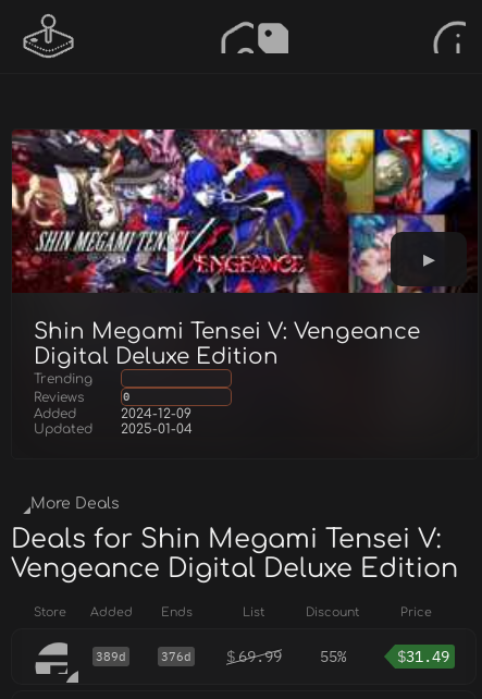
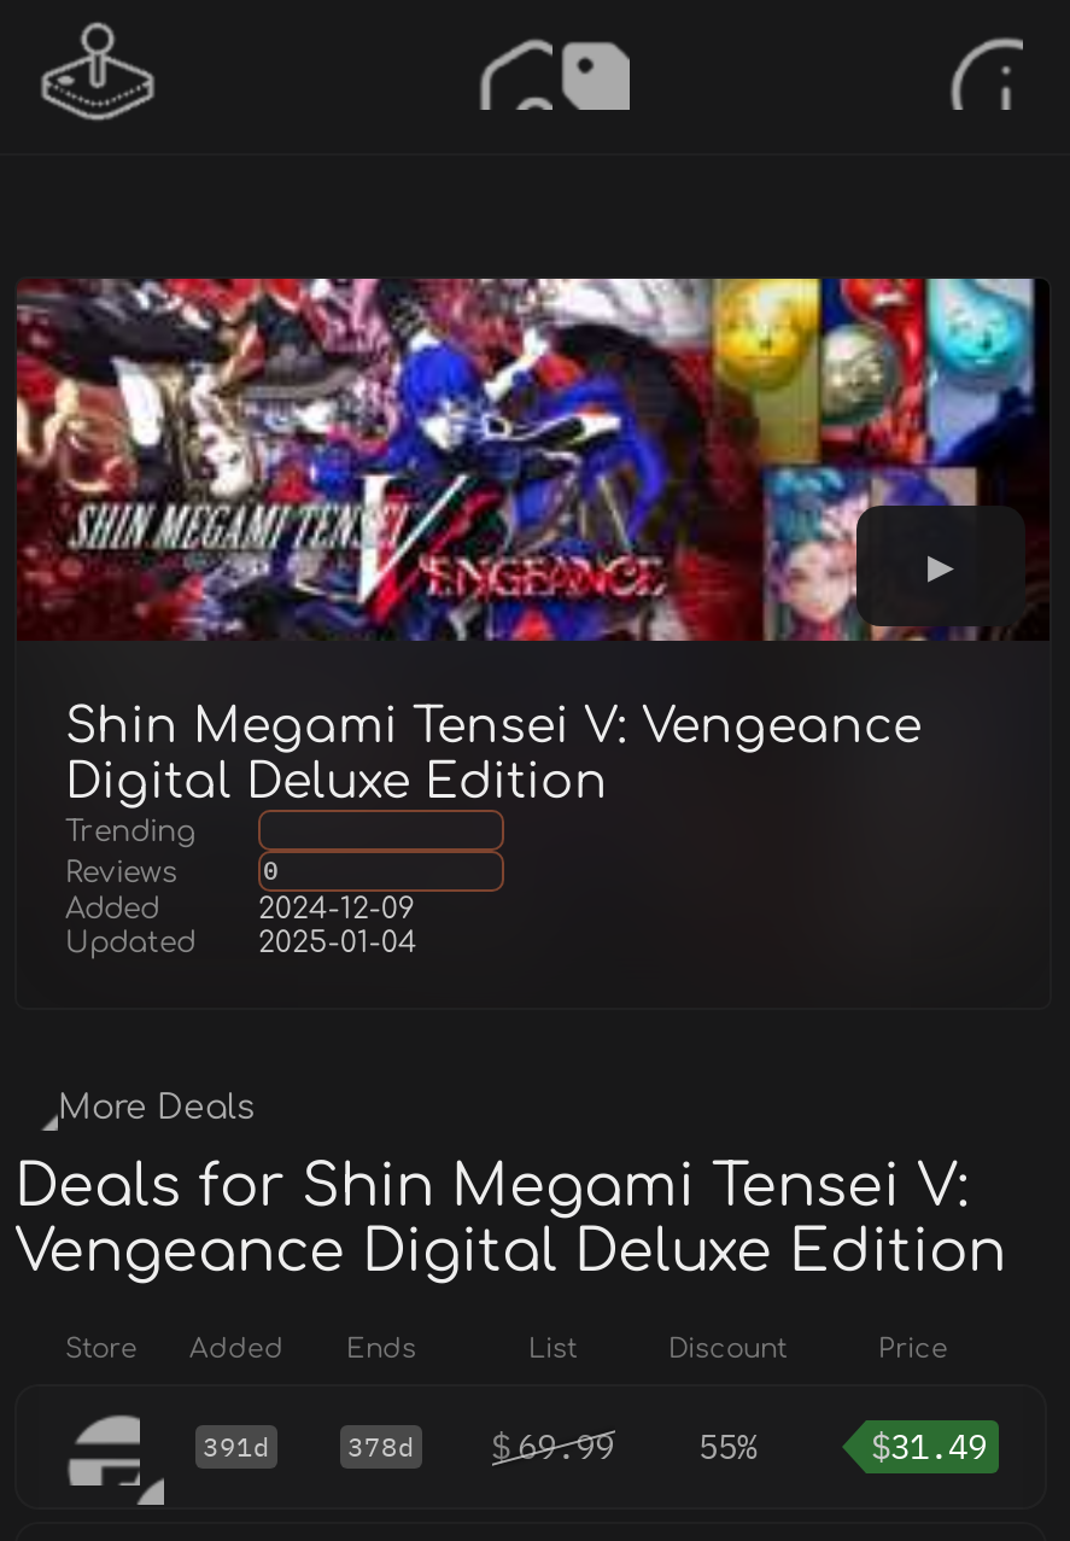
[96,649,191,664] 389d | 376d -> [203,1430,415,1464] 391d | 378d

